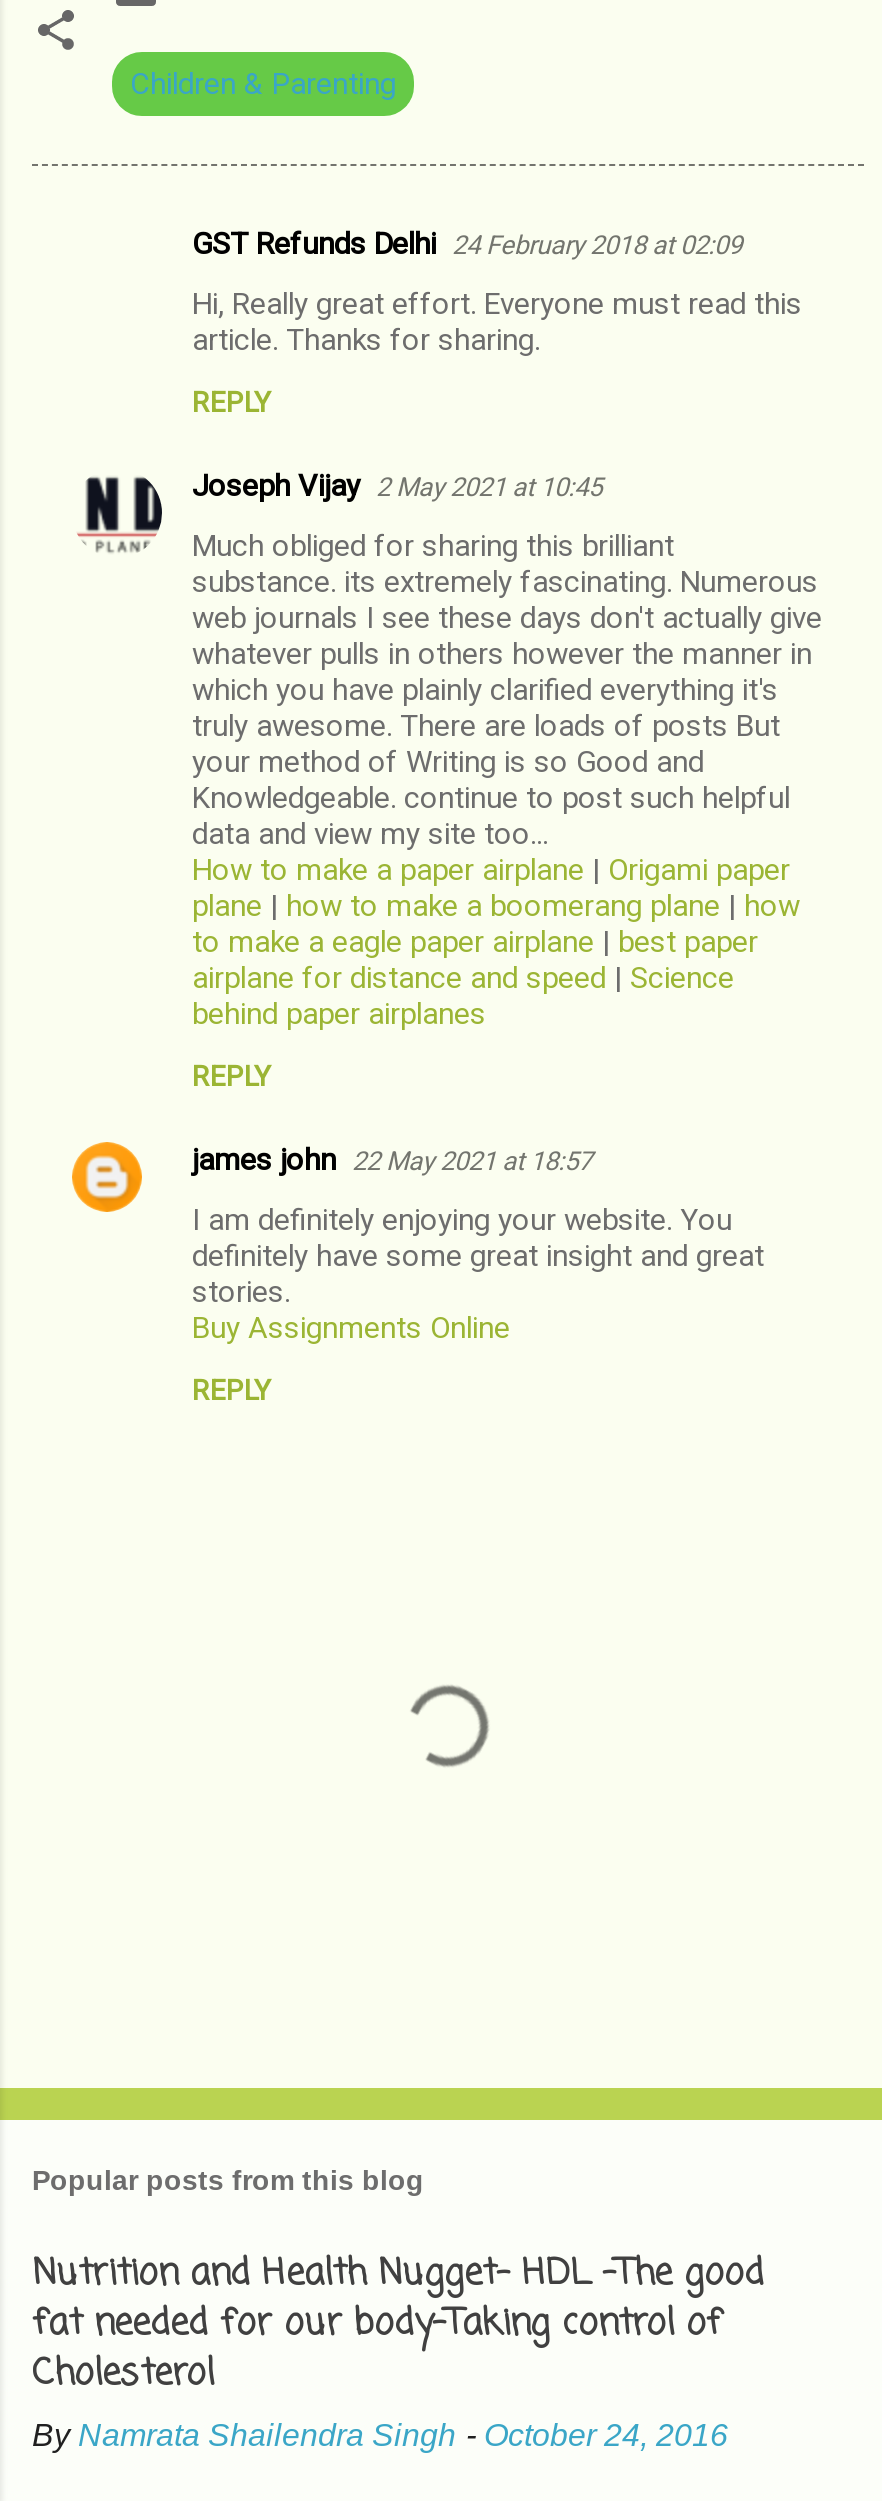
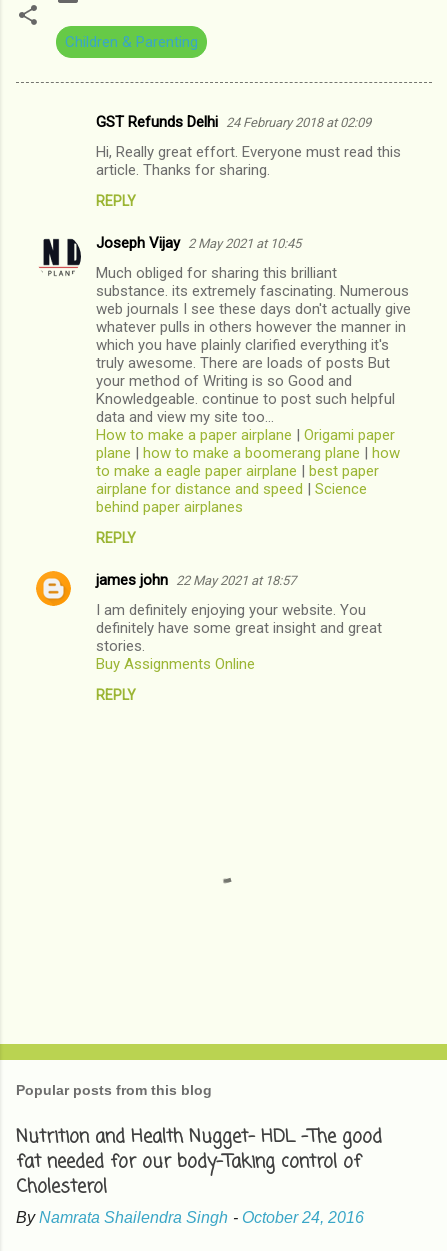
[410,1684,490,1768] [image] -> none

